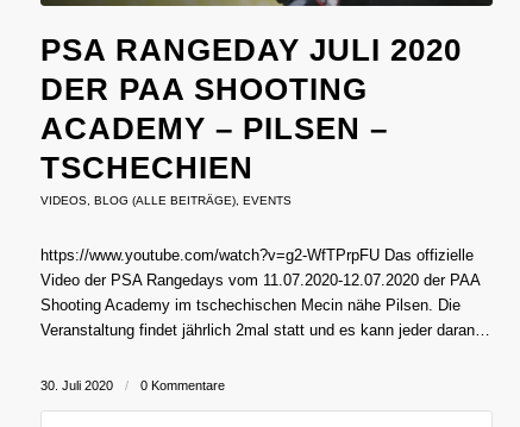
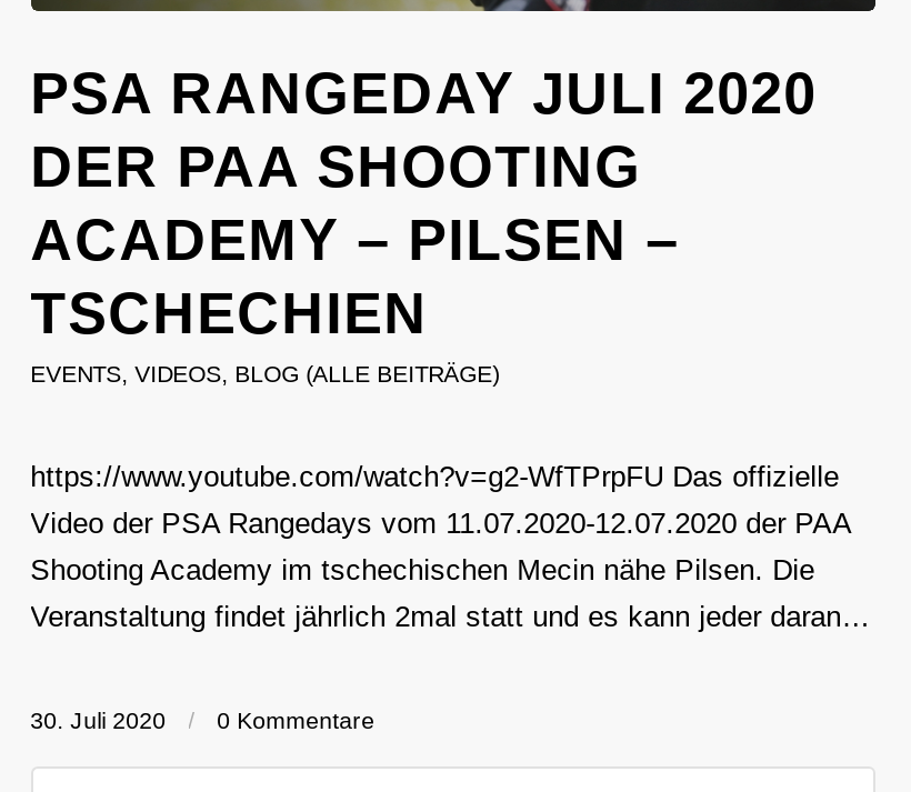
[40,193,291,206] VIDEOS, BLOG (ALLE BEITRÄGE), EVENTS -> [30,361,499,386] EVENTS, VIDEOS, BLOG (ALLE BEITRÄGE)

